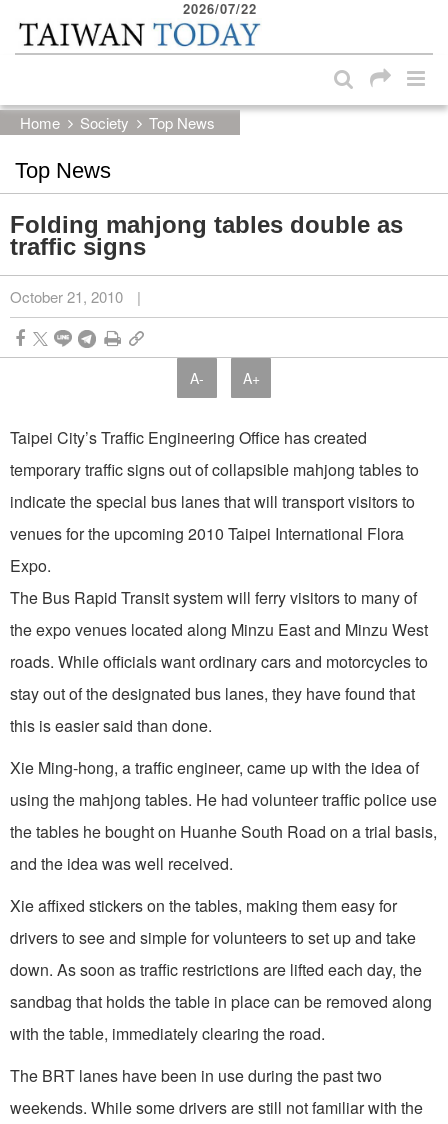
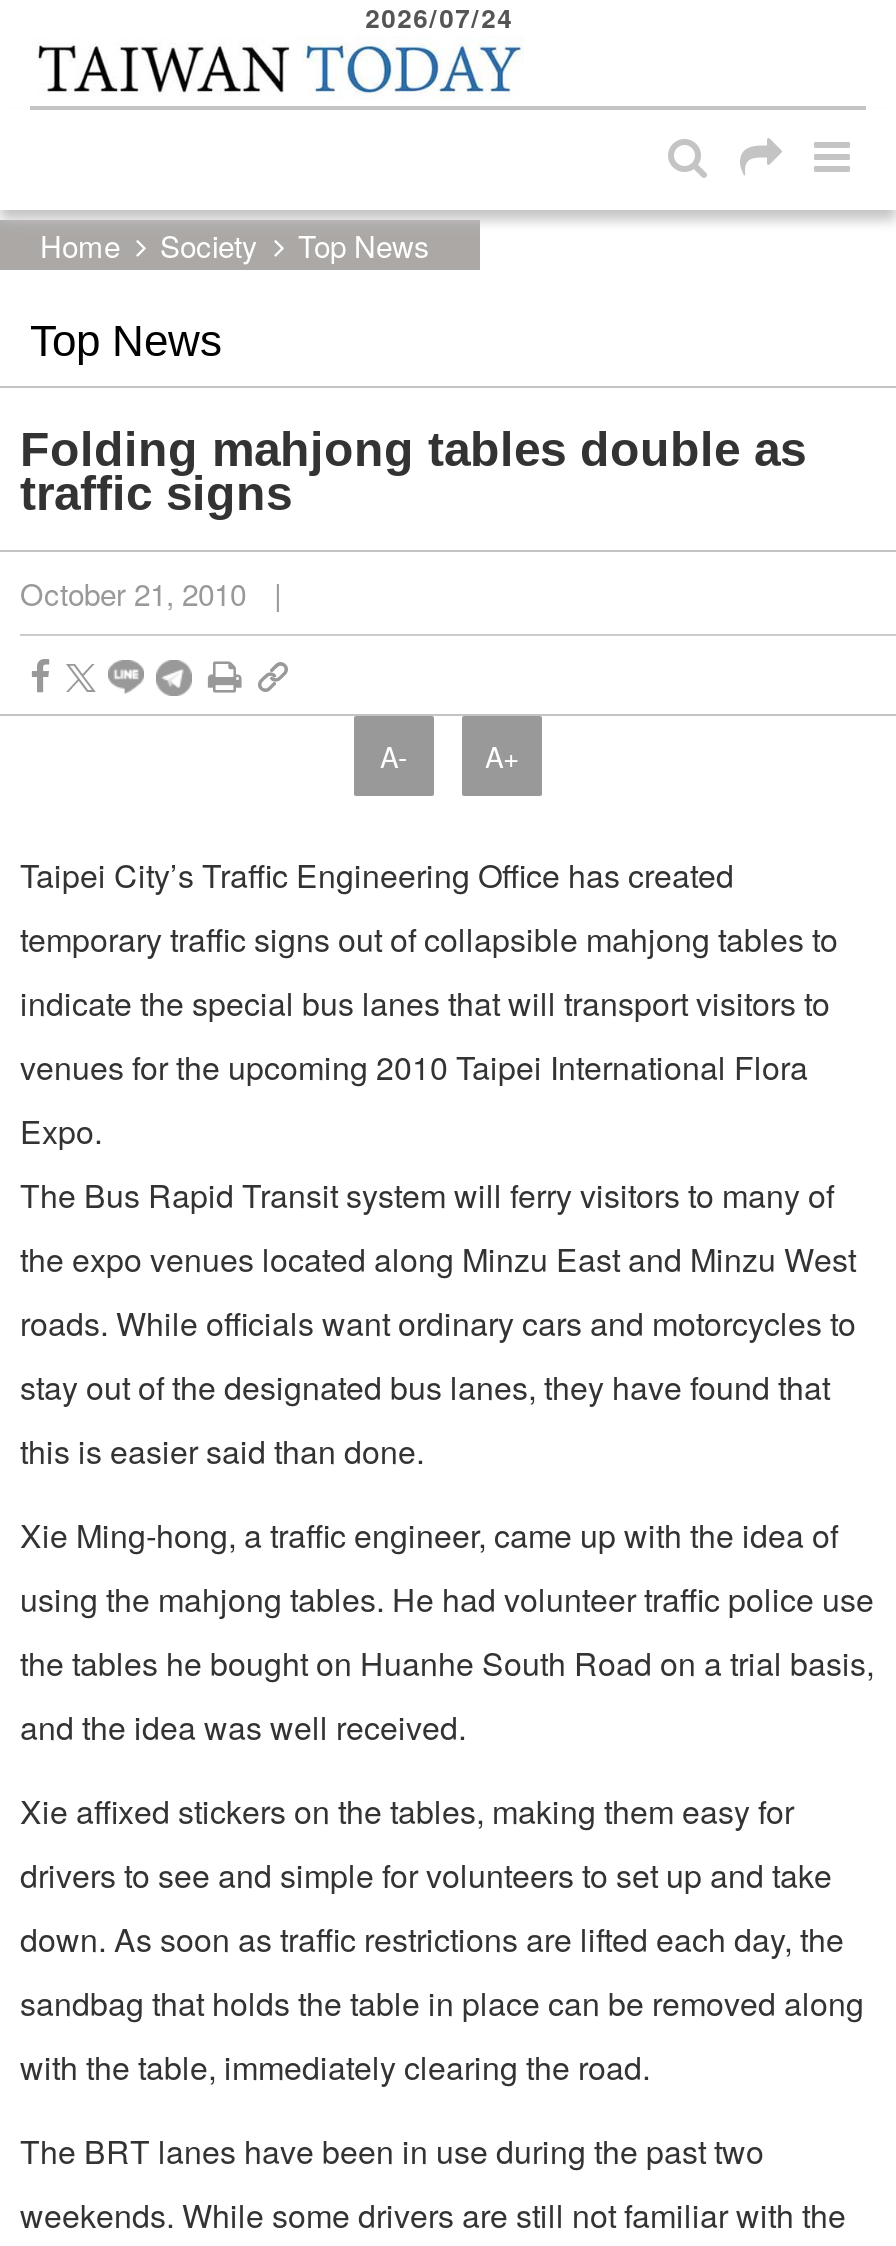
[183,0,257,18] 2026/07/22 -> [365,0,513,36] 2026/07/24

